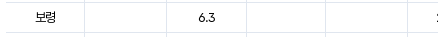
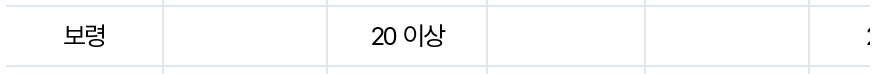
[198,10,214,25] 6.3 -> [370,21,444,51] 20 이상

